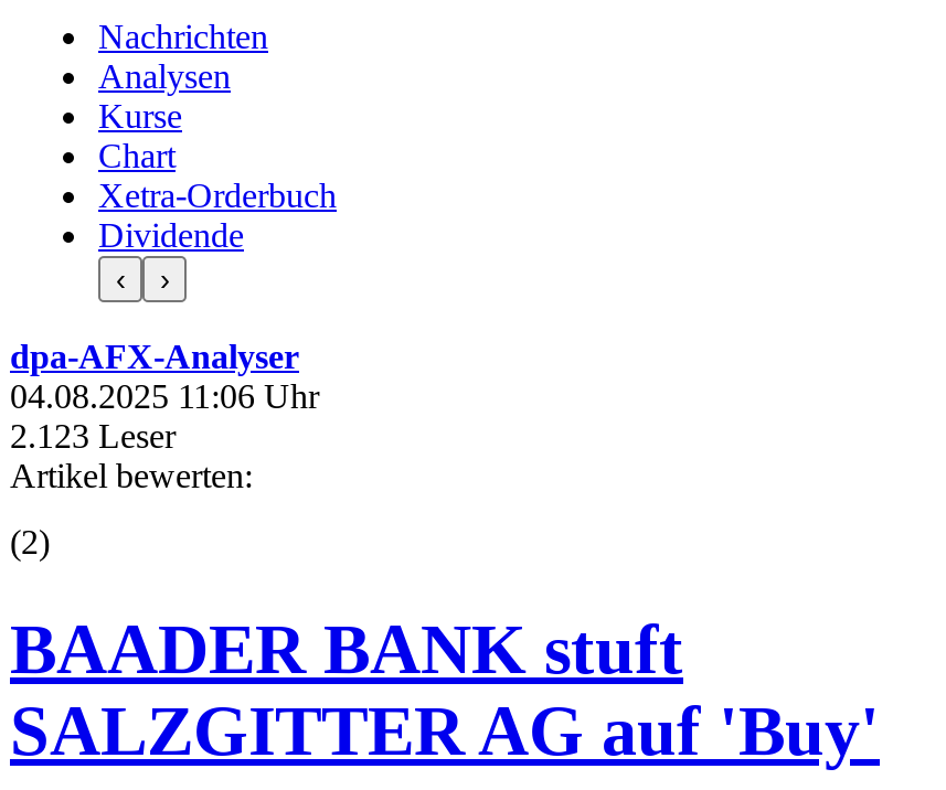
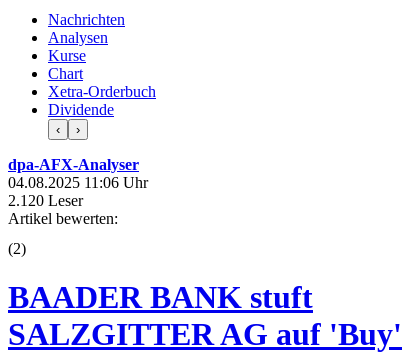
[10,417,176,454] 2.123 Leser -> [8,192,83,209] 2.120 Leser

